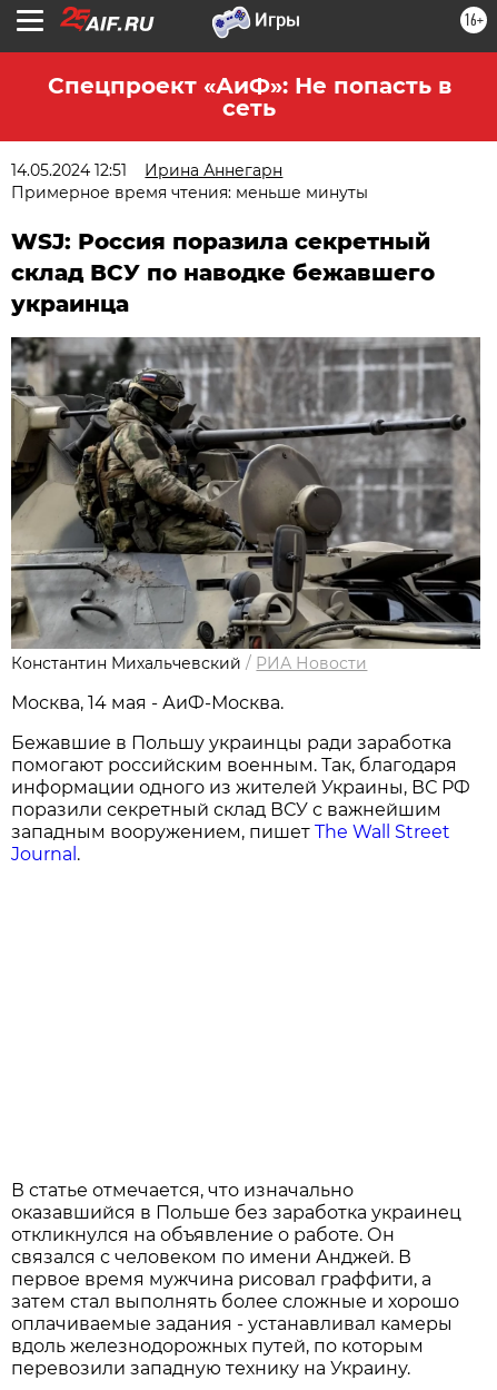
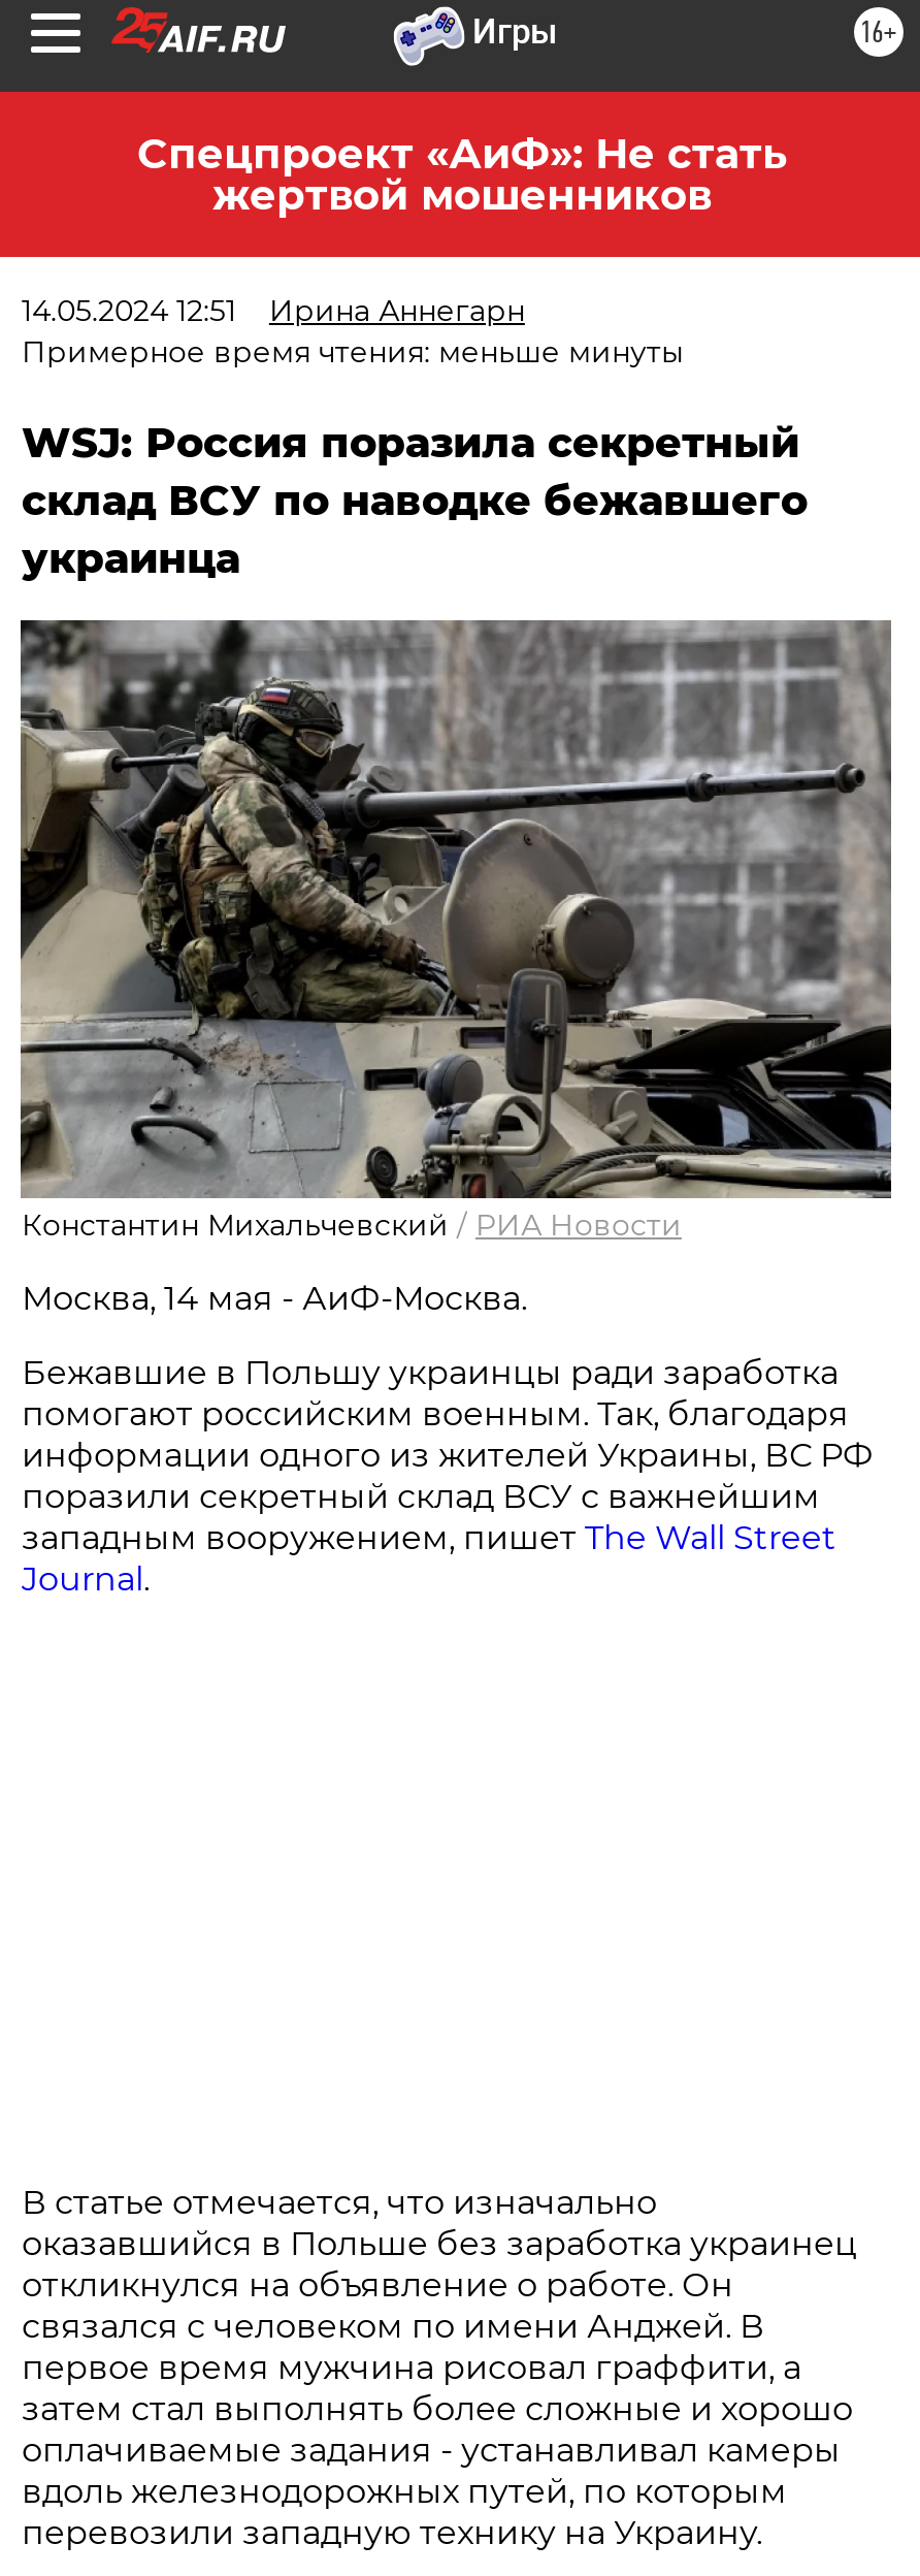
[47,72,451,121] Спецпроект «АиФ»: Не попасть в | сеть -> [137,129,787,220] Спецпроект «АиФ»: Не стать | жертвой мошенников

